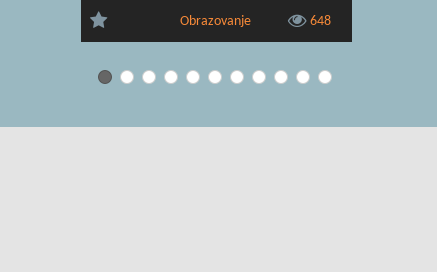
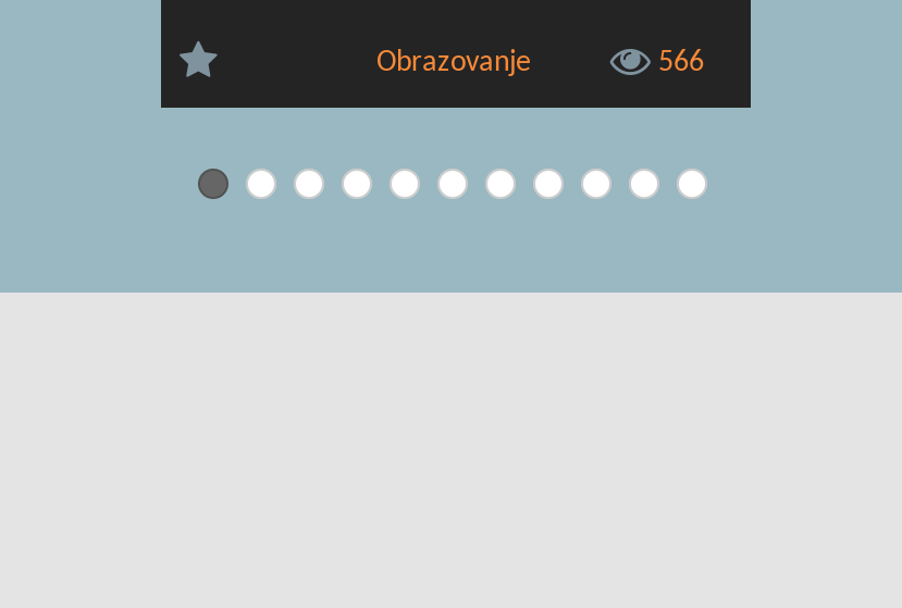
[306,14,330,29] 648 -> [652,47,704,79] 566

